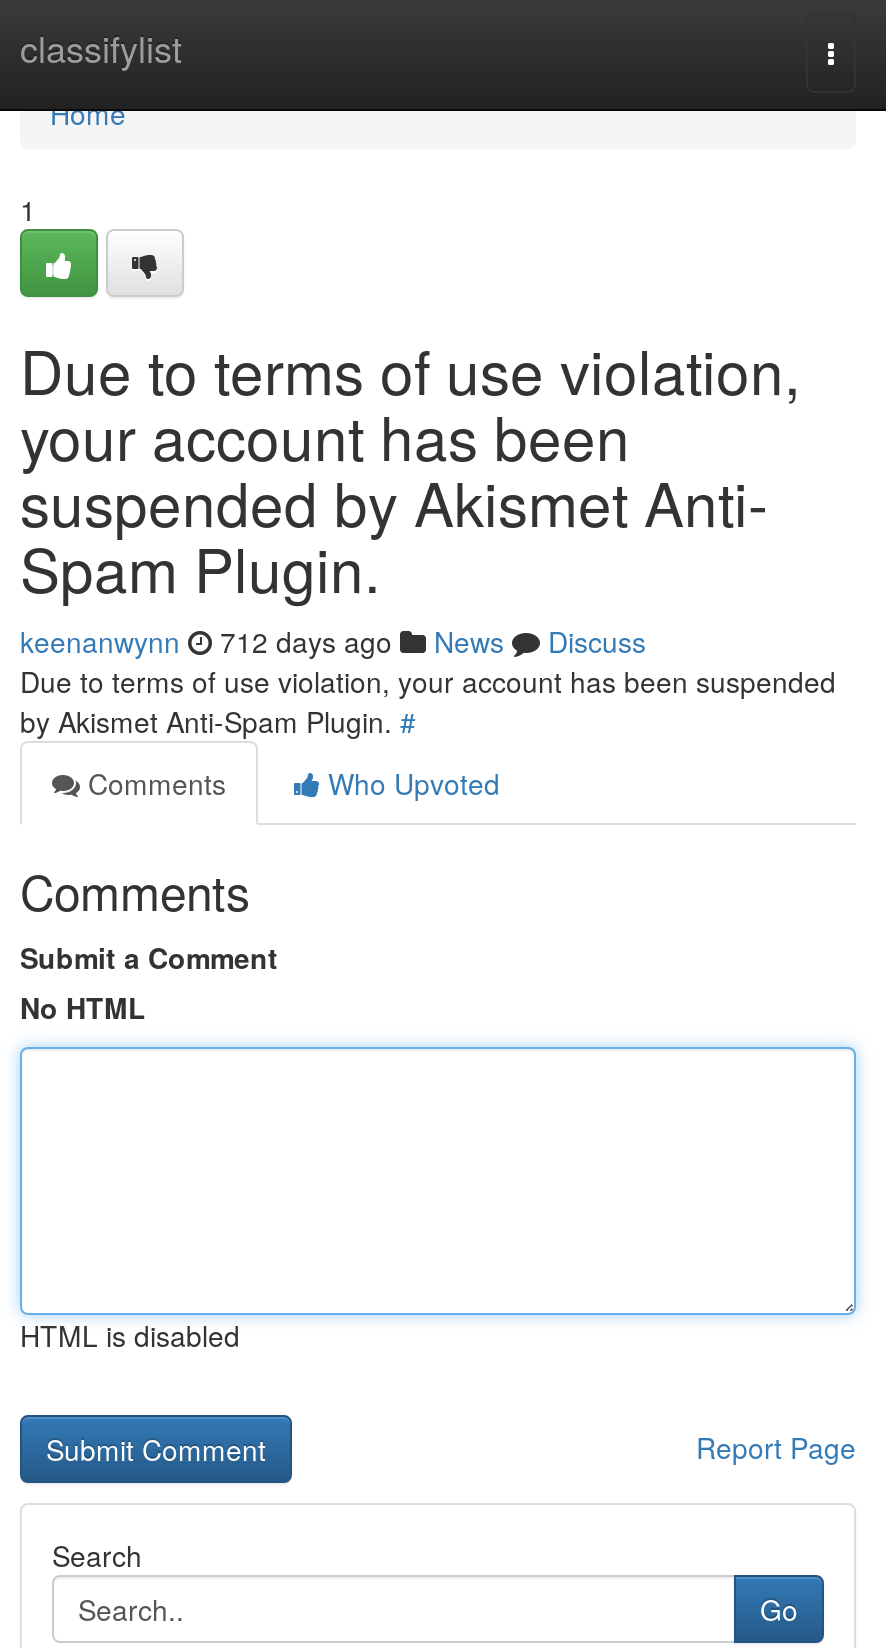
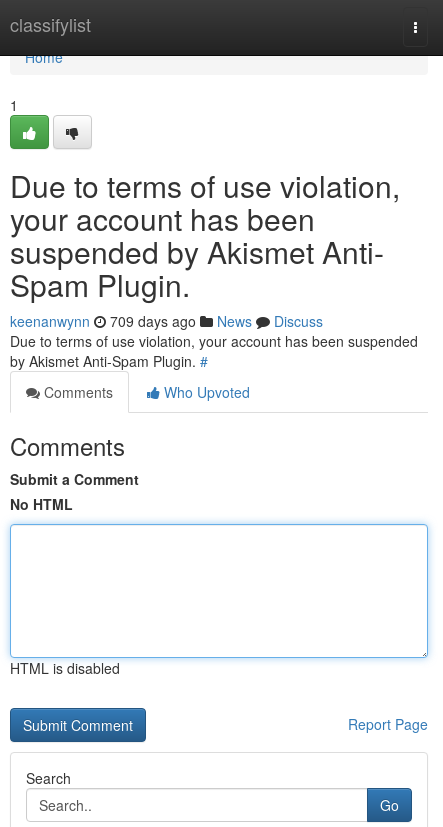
[20,621,646,661] keenanwynn 712 days ago News Discuss -> [10,311,323,331] keenanwynn 709 days ago News Discuss

